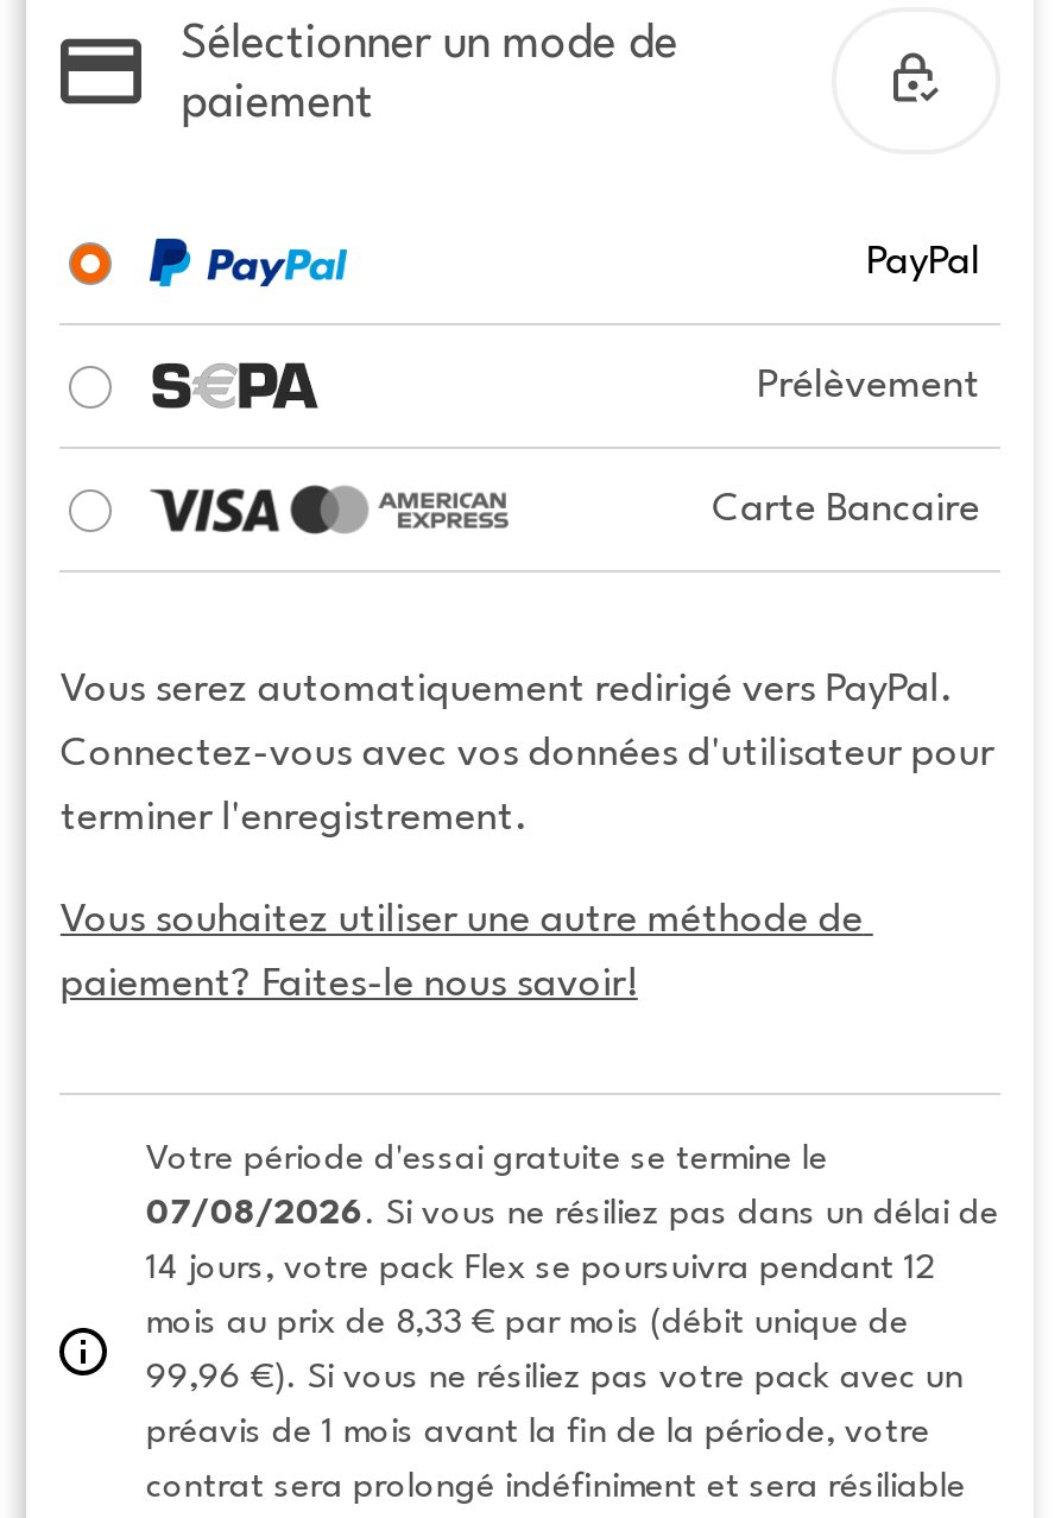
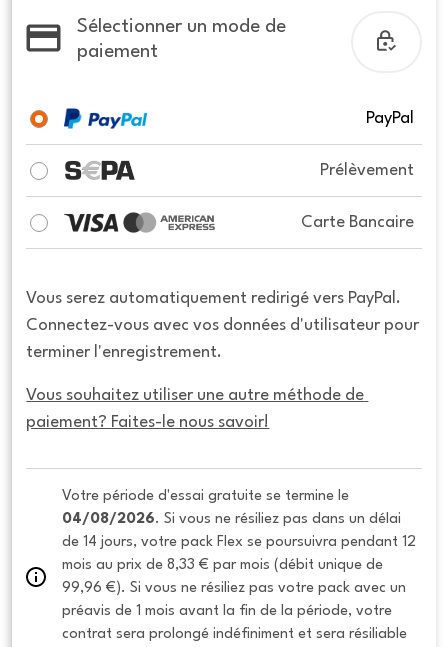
[146,1198,999,1231] 07/08/2026. Si vous ne résiliez pas dans un délai de -> [62,512,401,526] 04/08/2026. Si vous ne résiliez pas dans un délai
[146,1253,937,1286] 14 jours, votre pack Flex se poursuivra pendant 12 -> [62,535,416,549] de 14 jours, votre pack Flex se poursuivra pendant 12

